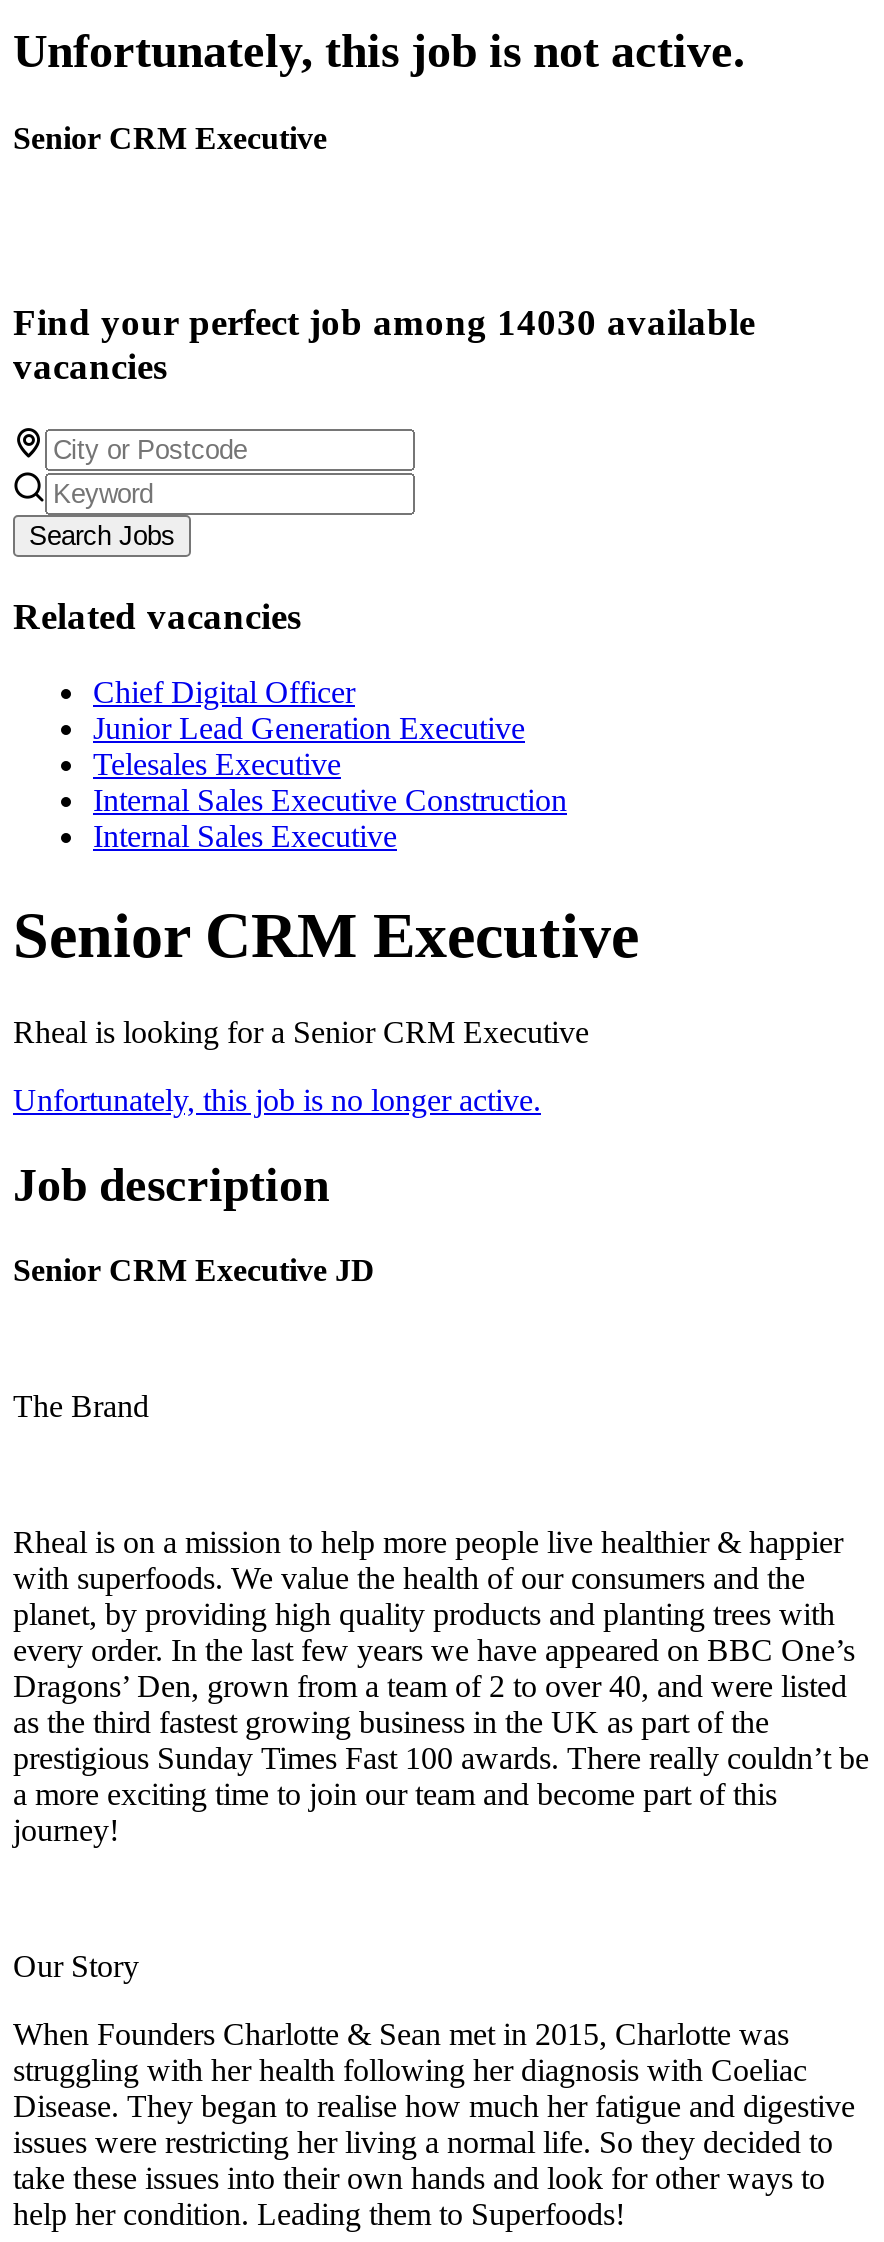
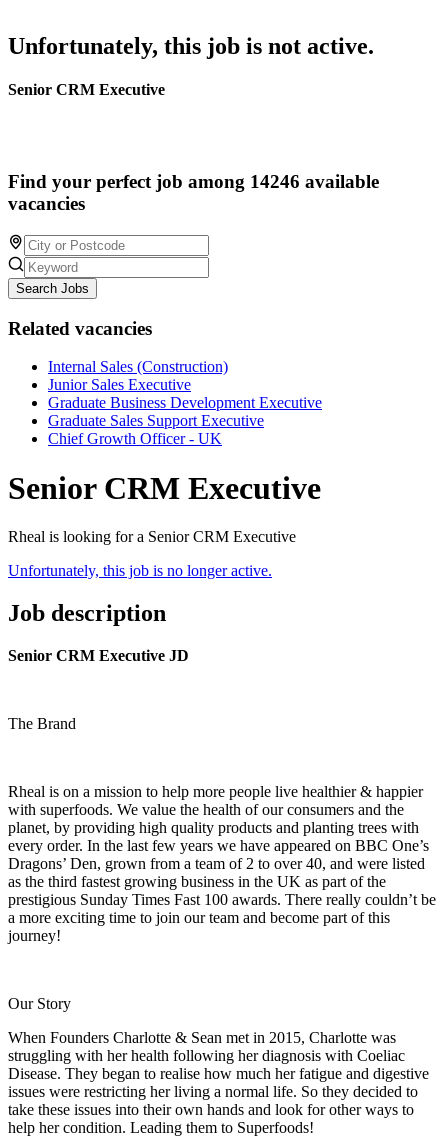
[13,301,755,343] Find your perfect job among 14030 available -> [8,171,379,192] Find your perfect job among 14246 available
[93,676,567,854] Chief Digital Officer | Junior Lead Generation Executive | Telesales Executive | Internal Sales Executive Construction | Internal Sales Executive -> [48,358,322,447] Internal Sales (Construction) | Junior Sales Executive | Graduate Business Development Executive | Graduate Sales Support Executive | Chief Growth Officer - UK

